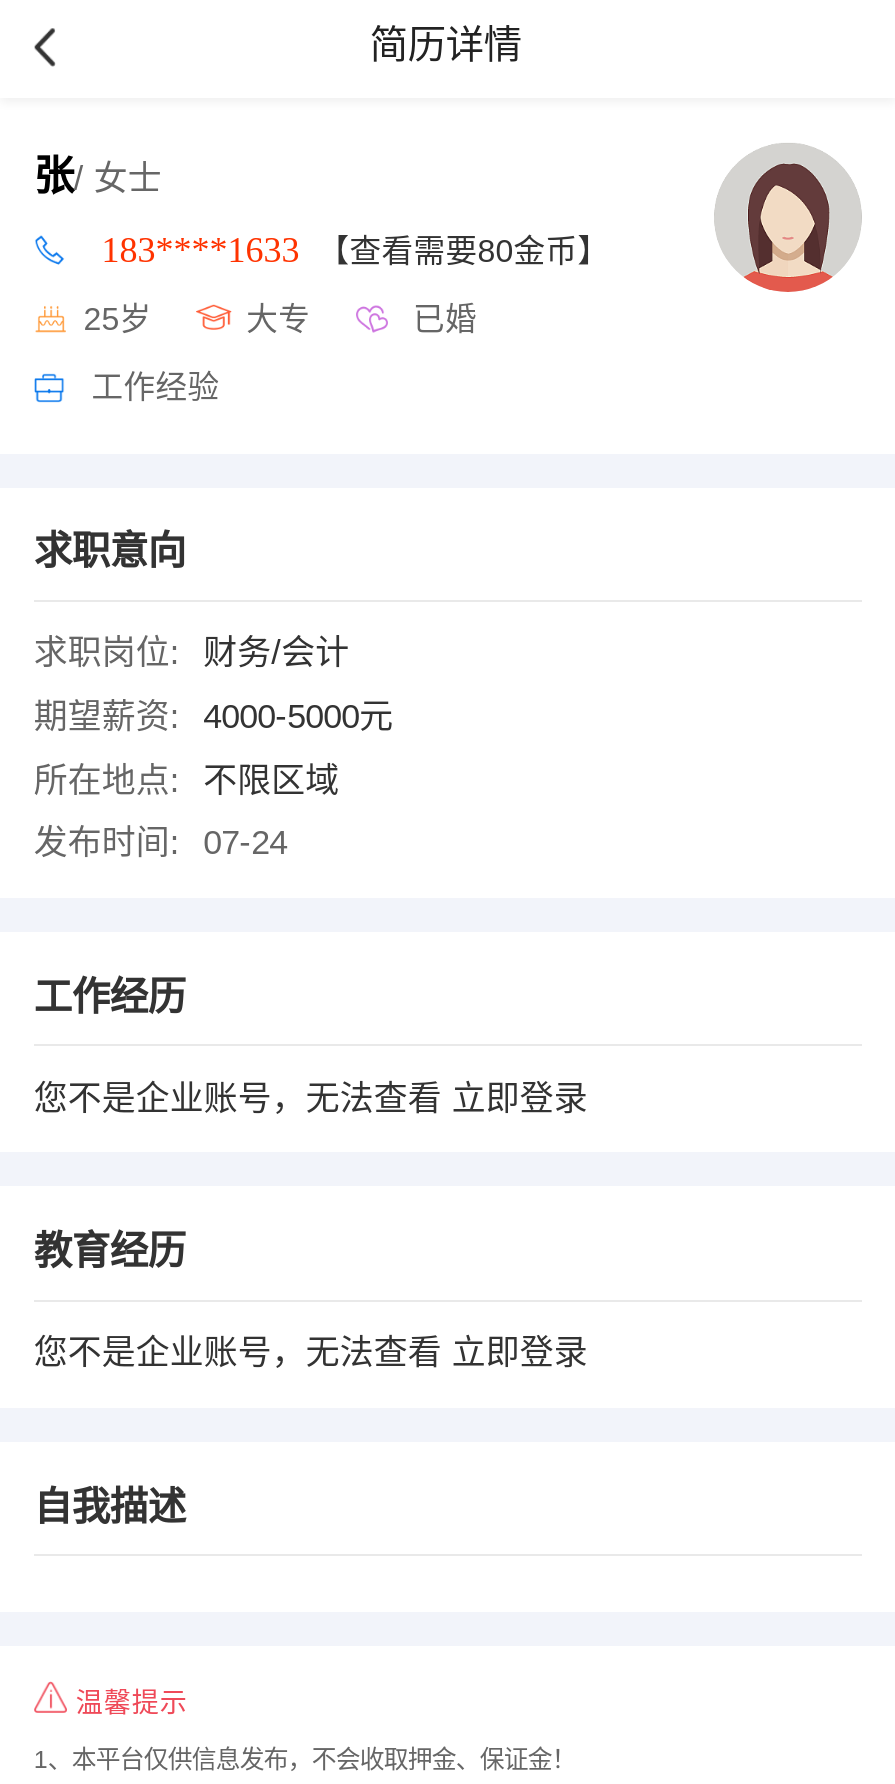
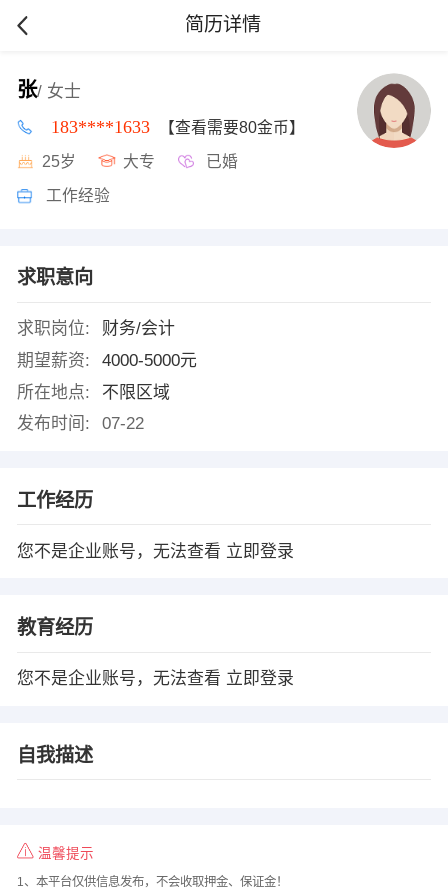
[34,825,287,863] 发布时间: 07-24 -> [17,414,144,433] 发布时间: 07-22

